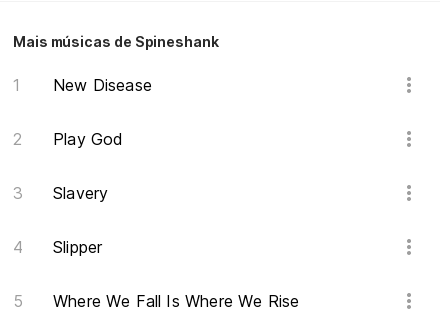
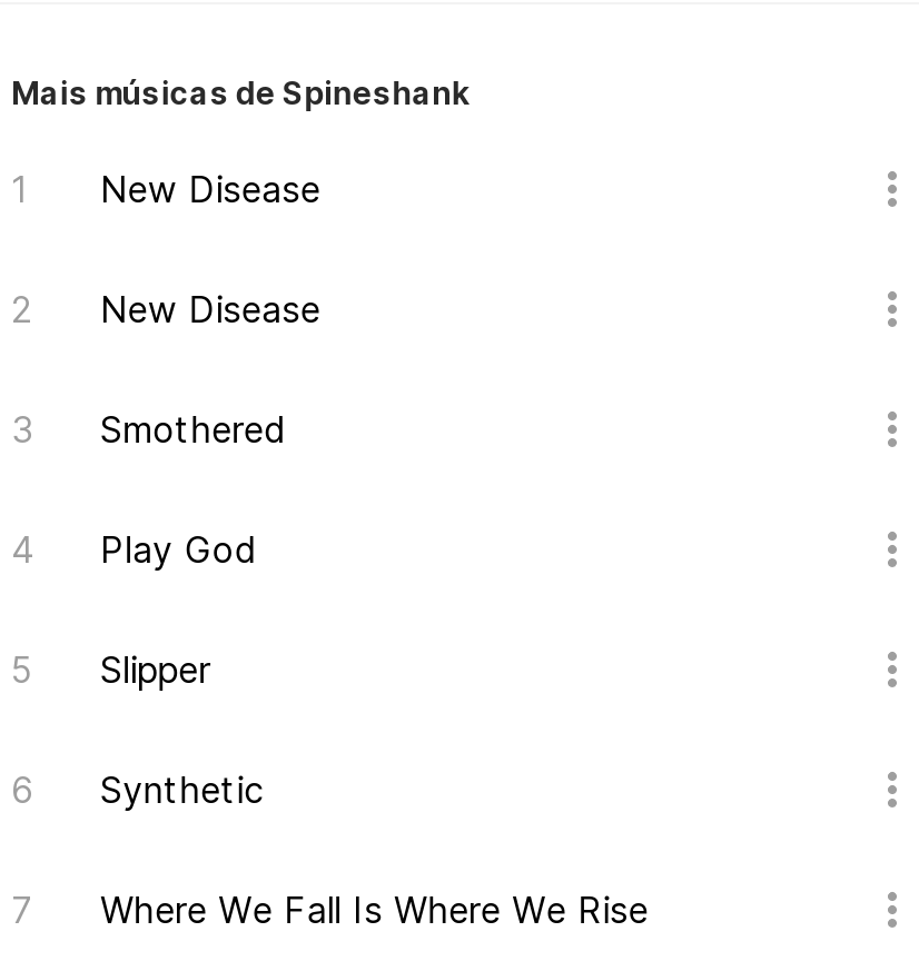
none -> [100,287,320,451] New Disease | Smothered
[53,183,108,203] Slavery -> none
none -> [100,767,264,812] Synthetic

